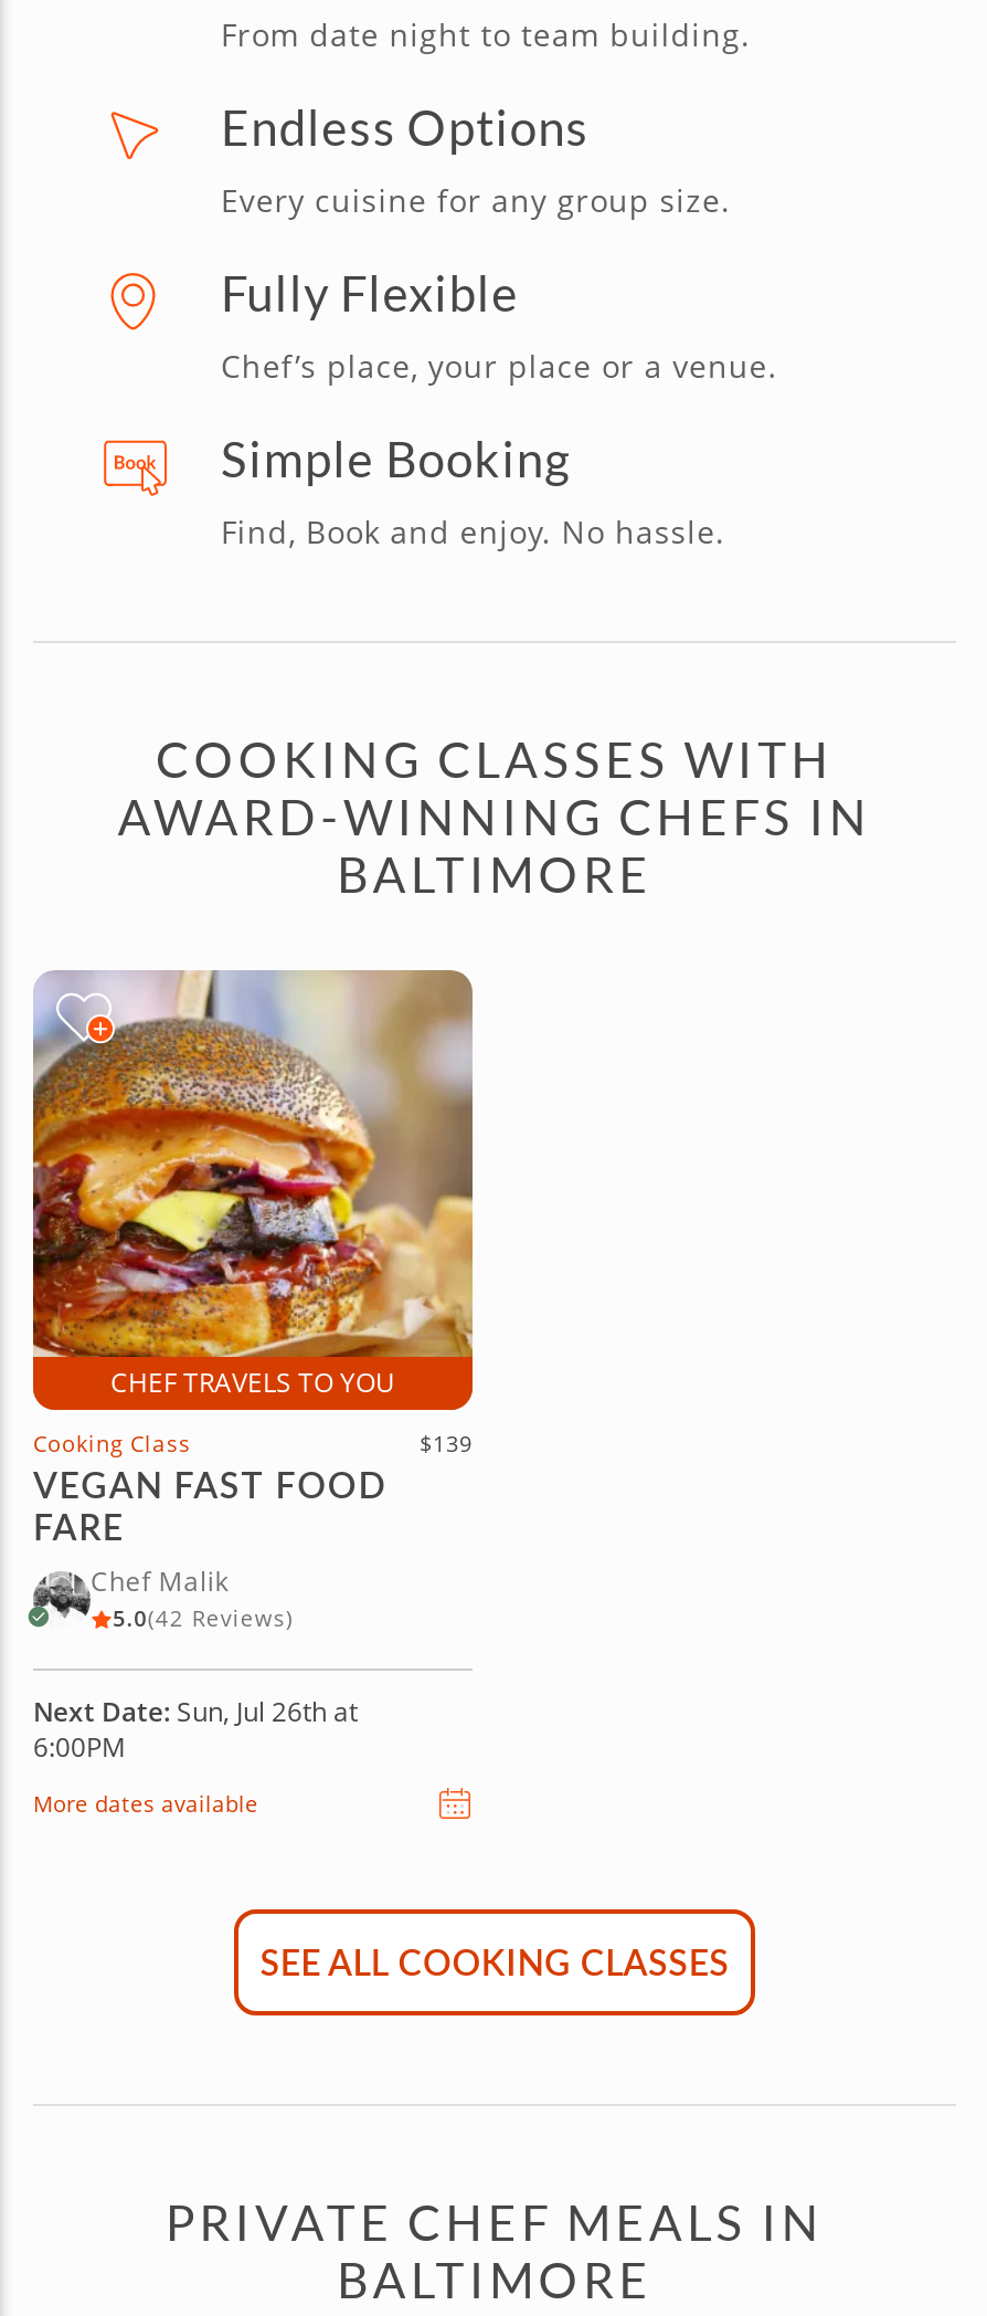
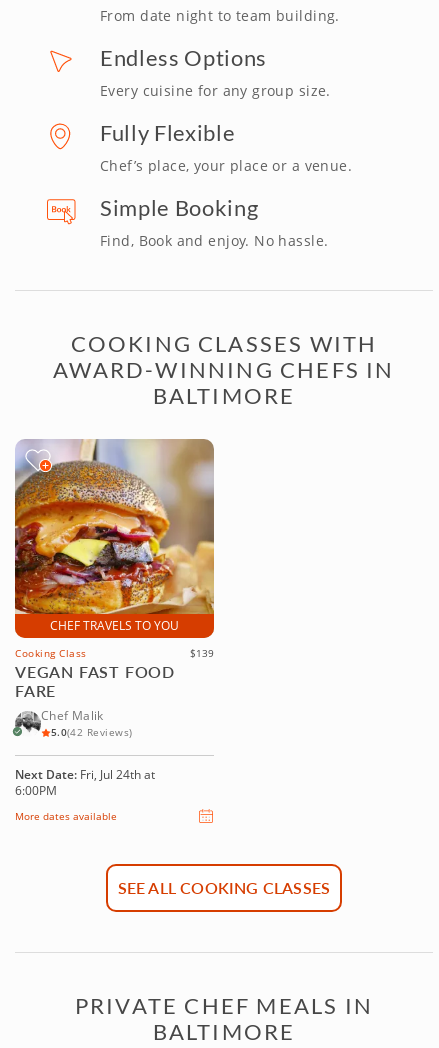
[33,1692,358,1729] Next Date: Sun, Jul 26th at -> [15,765,155,782] Next Date: Fri, Jul 24th at

